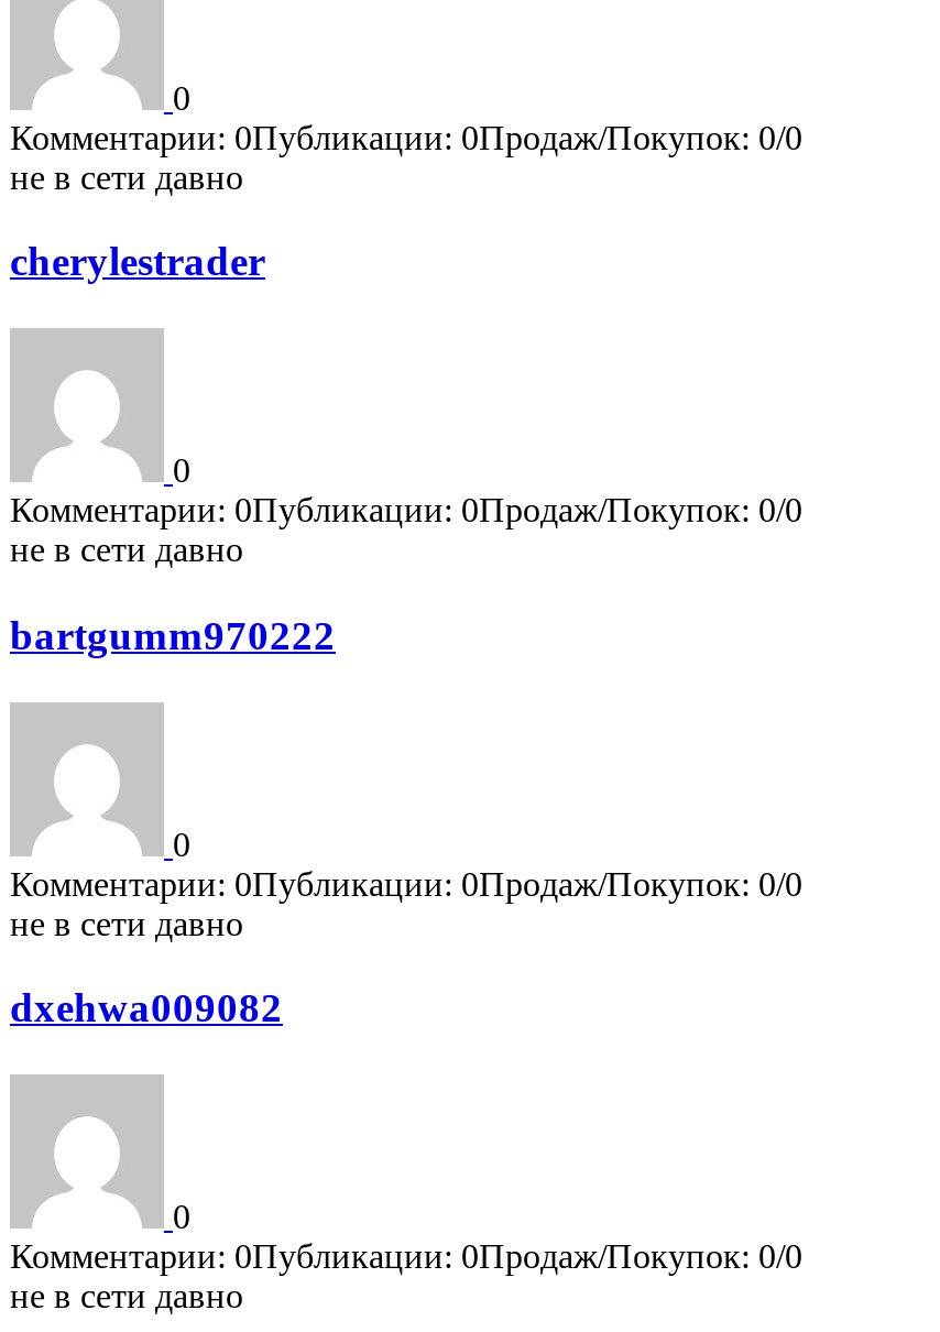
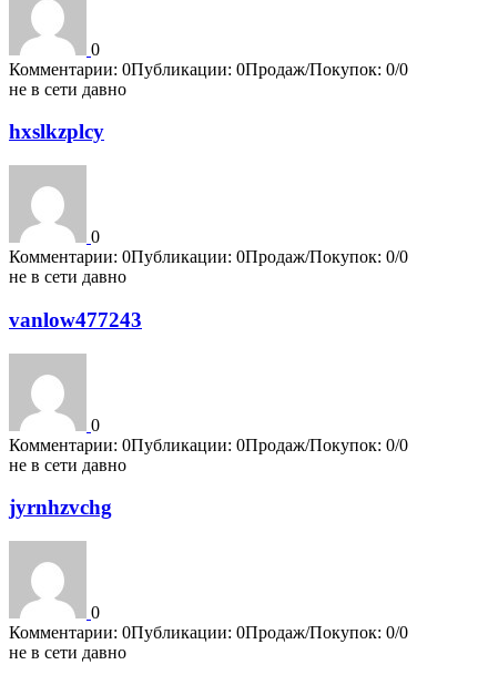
[10,239,265,285] cherylestrader -> [9,120,104,143] hxslkzplcy
[10,612,336,658] bartgumm970222 -> [9,308,142,331] vanlow477243
[10,985,283,1031] dxehwa009082 -> [9,496,112,519] jyrnhzvchg

